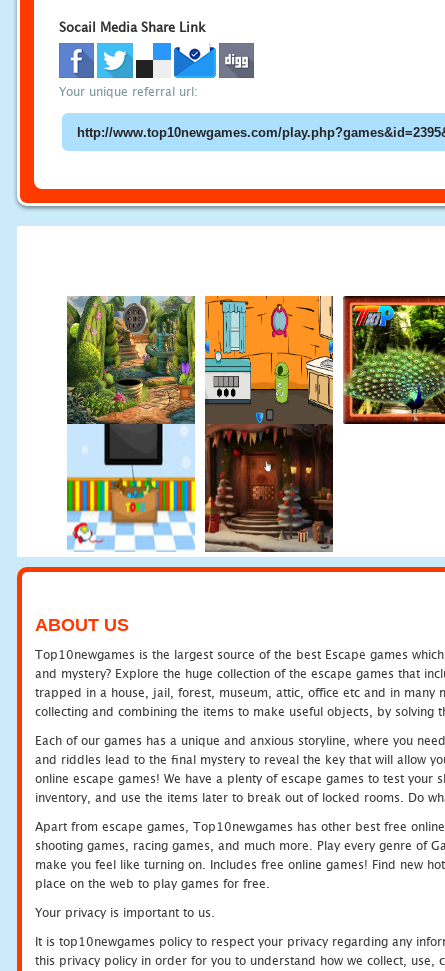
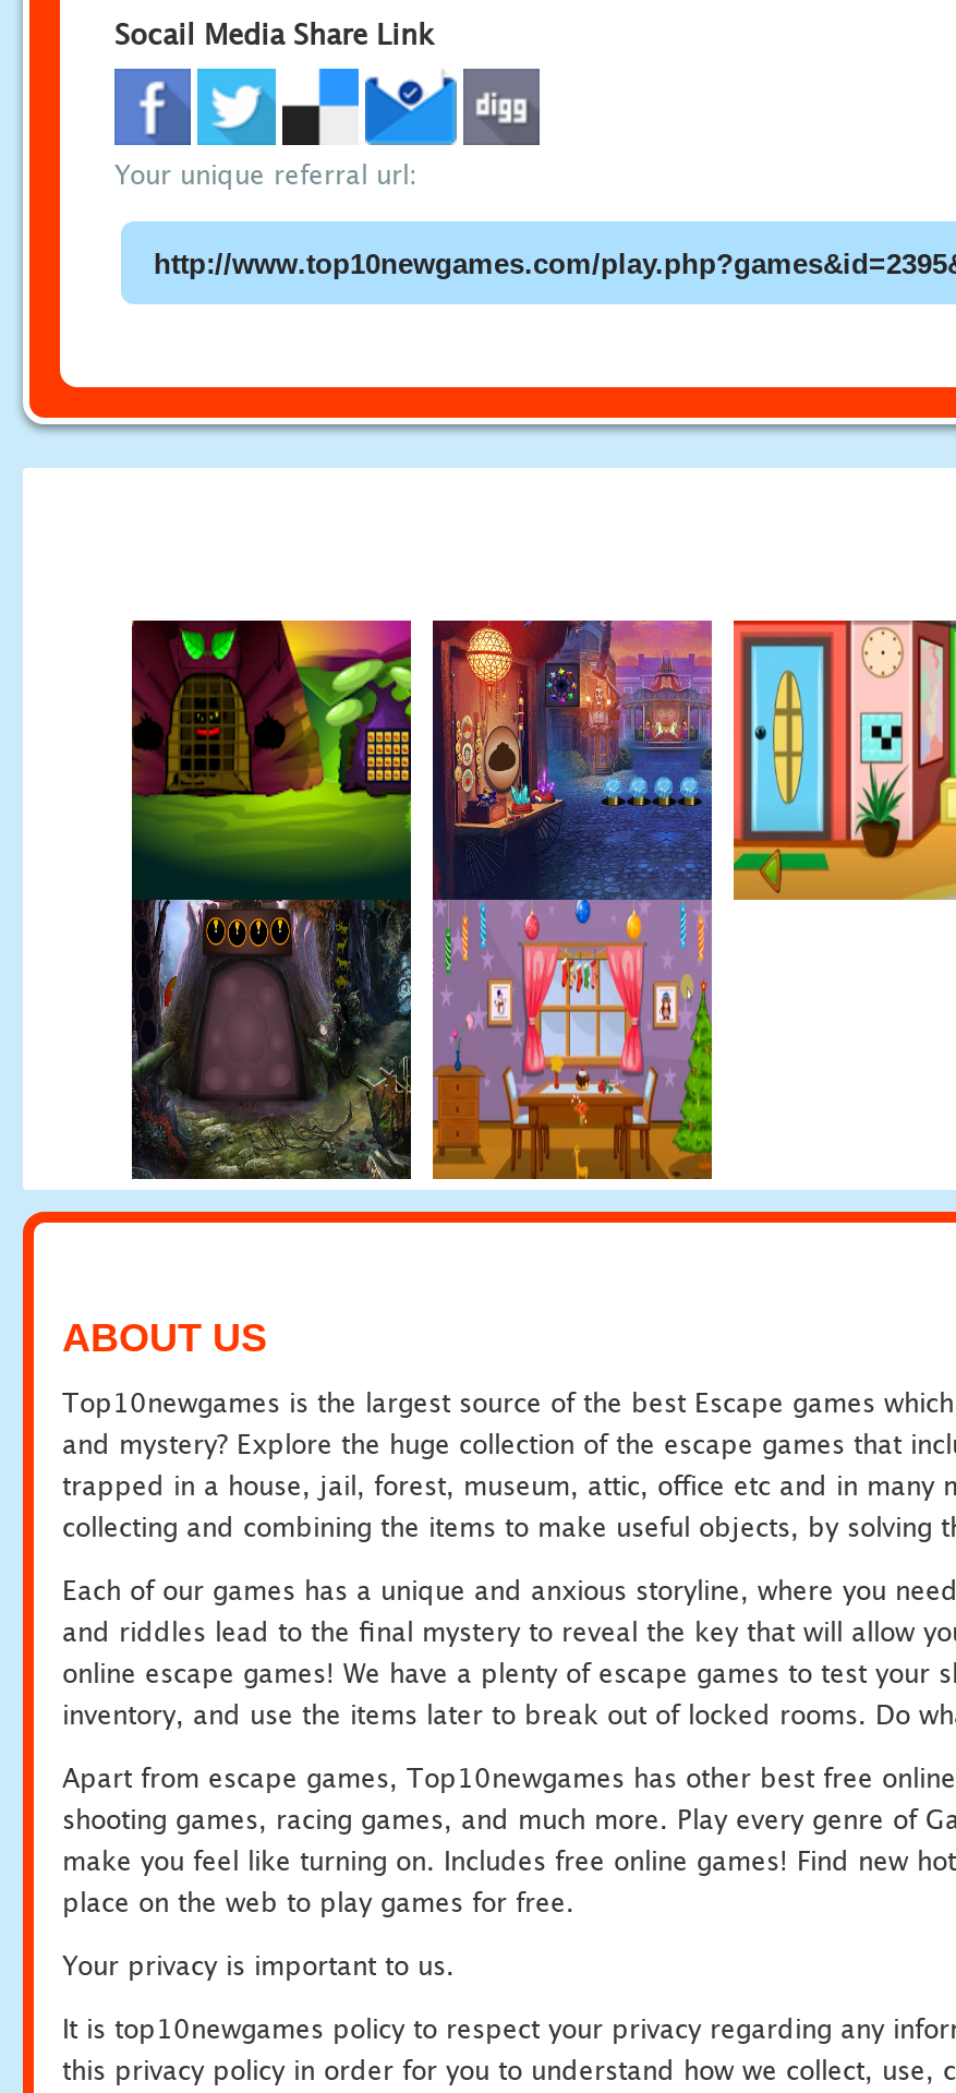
[66,295,196,552] [image] -> [130,618,413,1181] [image]
[204,295,334,553] [image] -> [431,618,714,1181] [image]
[342,295,442,425] [image] -> [731,618,949,902] [image]

